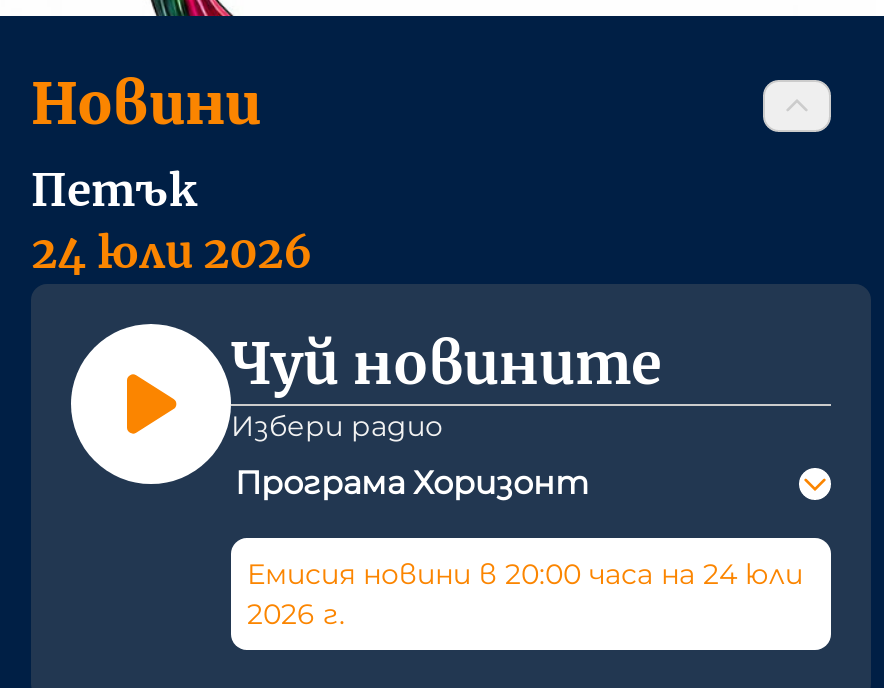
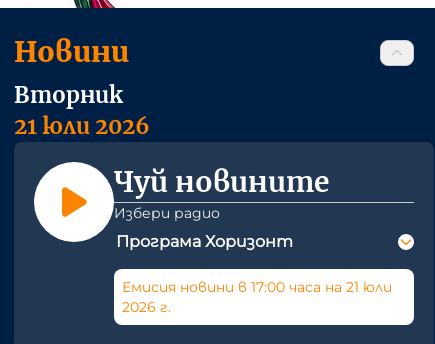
[31,162,313,280] Петък | 24 юли 2026 -> [14,81,150,140] Вторник | 21 юли 2026
[247,556,803,592] Емисия новини в 20:00 часа на 24 юли -> [122,278,392,296] Емисия новини в 17:00 часа на 21 юли

